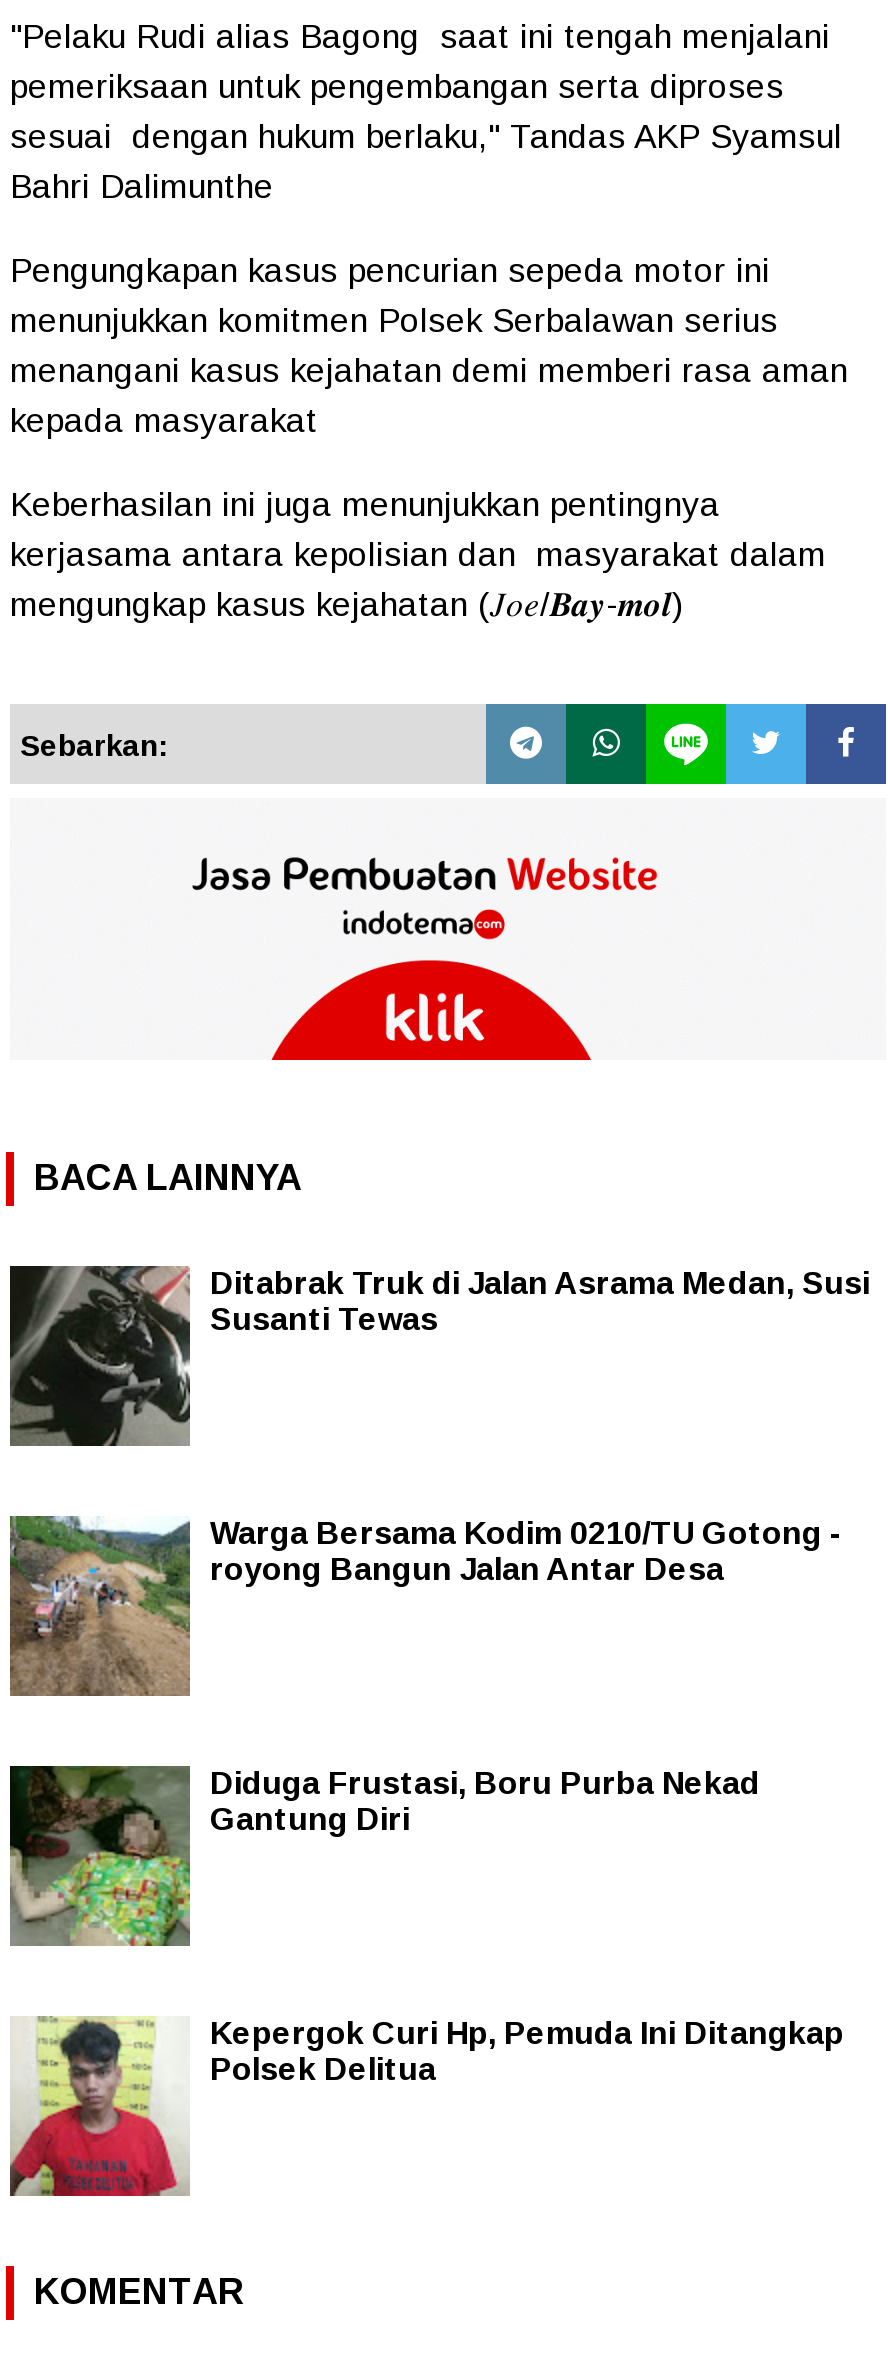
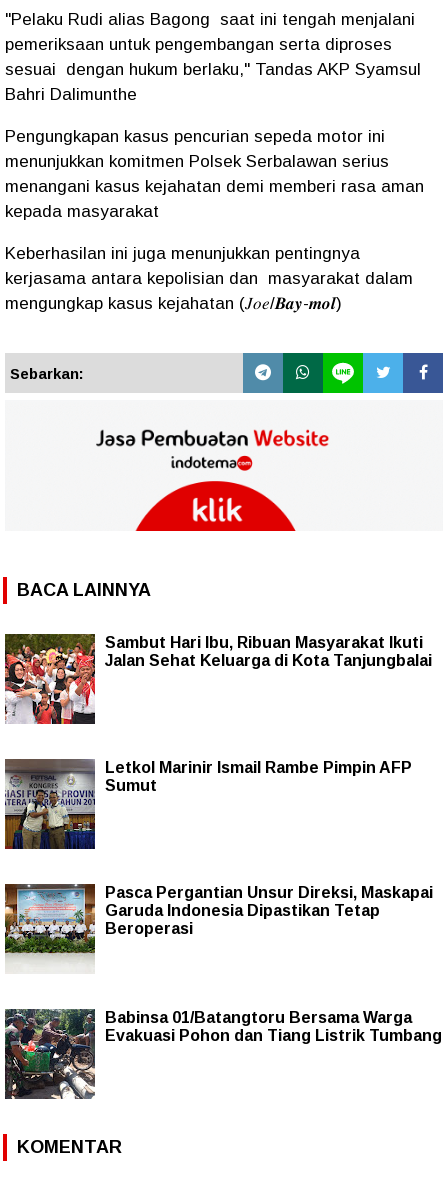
[8,1266,870,1448] [image] | Ditabrak Truk di Jalan Asrama Medan, Susi | Susanti Tewas -> [4,634,432,725] [image] | Sambut Hari Ibu, Ribuan Masyarakat Ikuti | Jalan Sehat Keluarga di Kota Tanjungbalai
[10,1516,842,1698] [image] | Warga Bersama Kodim 0210/TU Gotong - | royong Bangun Jalan Antar Desa -> [5,758,412,850] [image] | Letkol Marinir Ismail Rambe Pimpin AFP | Sumut
[8,1766,760,1948] [image] | Diduga Frustasi, Boru Purba Nekad | Gantung Diri -> [4,884,433,974] [image] | Pasca Pergantian Unsur Direksi, Maskapai | Garuda Indonesia Dipastikan Tetap | Beroperasi
[10,2016,844,2198] [image] | Kepergok Curi Hp, Pemuda Ini Ditangkap | Polsek Delitua -> [4,1008,442,1100] [image] | Babinsa 01/Batangtoru Bersama Warga | Evakuasi Pohon dan Tiang Listrik Tumbang

